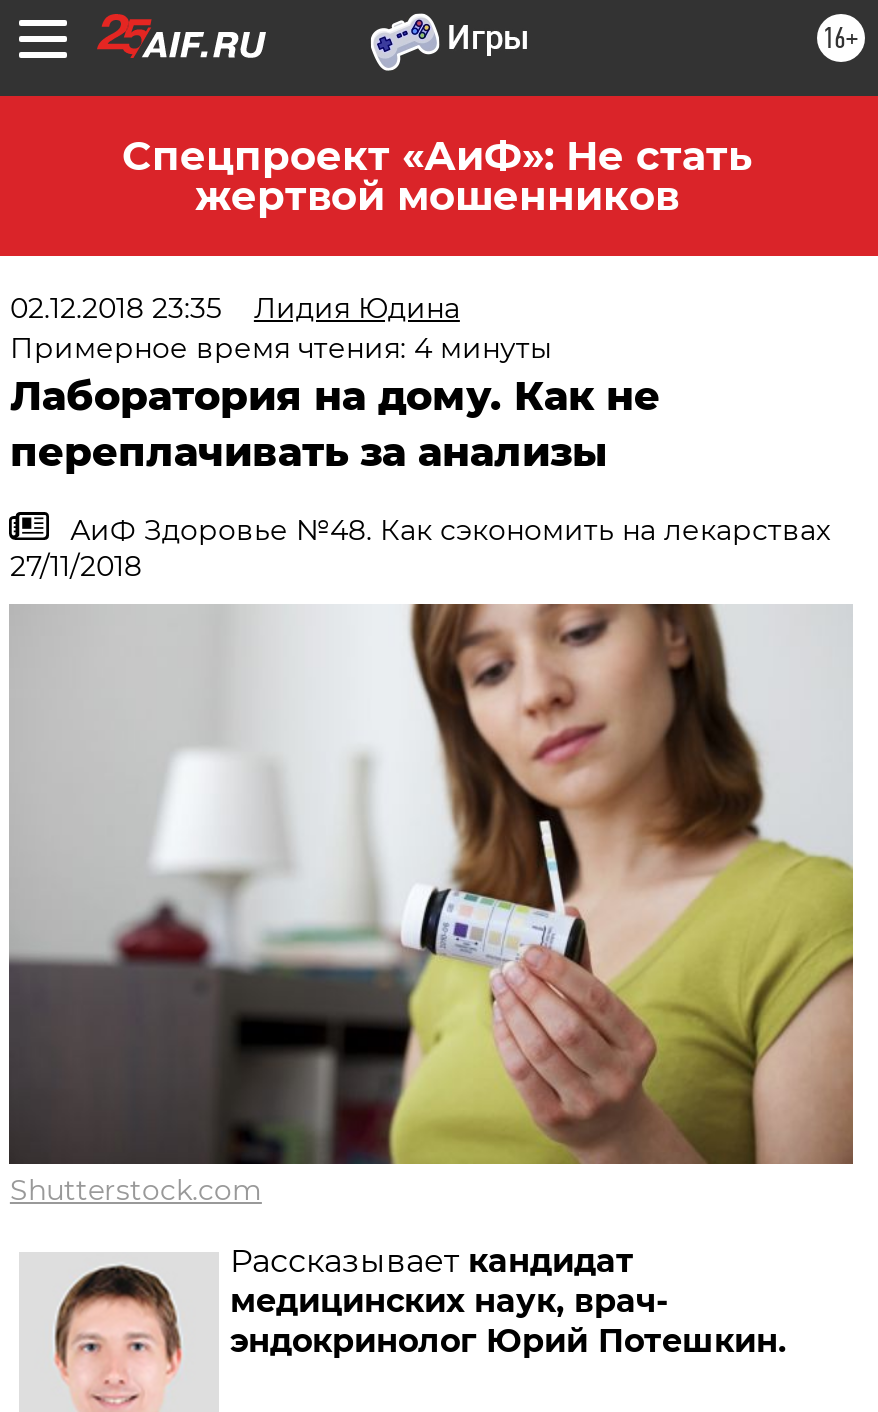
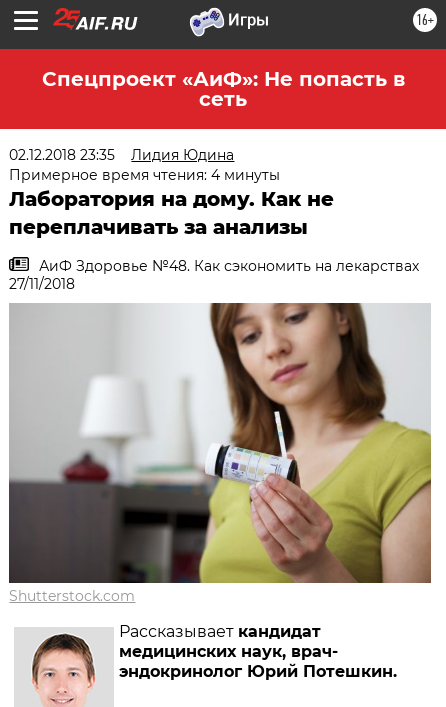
[122,132,752,220] Спецпроект «АиФ»: Не стать | жертвой мошенников -> [41,67,404,111] Спецпроект «АиФ»: Не попасть в | сеть

